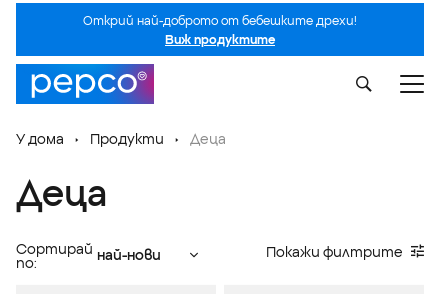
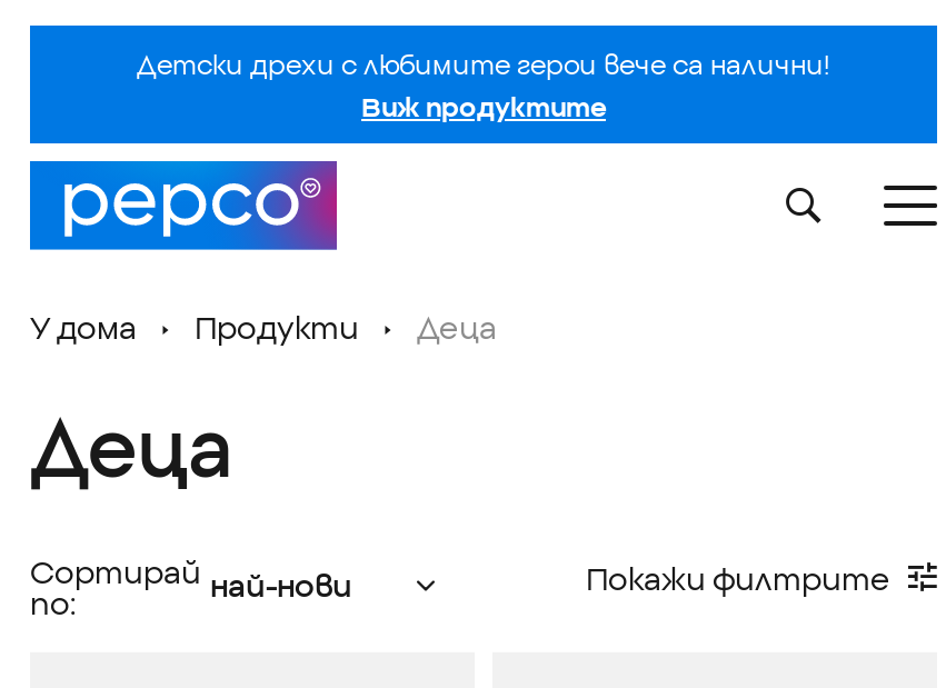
[83,11,357,28] Открий най-доброто от бебешките дрехи! -> [137,43,830,81] Детски дрехи с любимите герои вече са налични!

